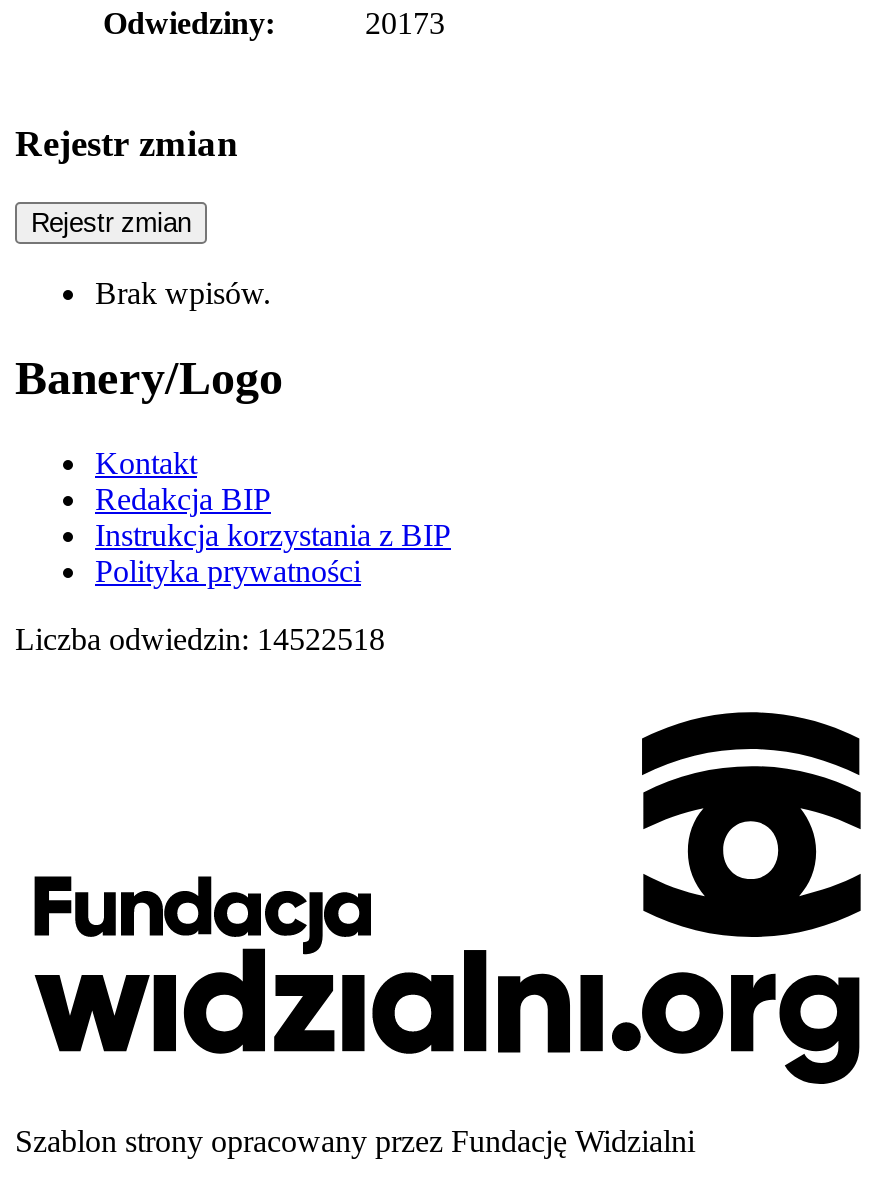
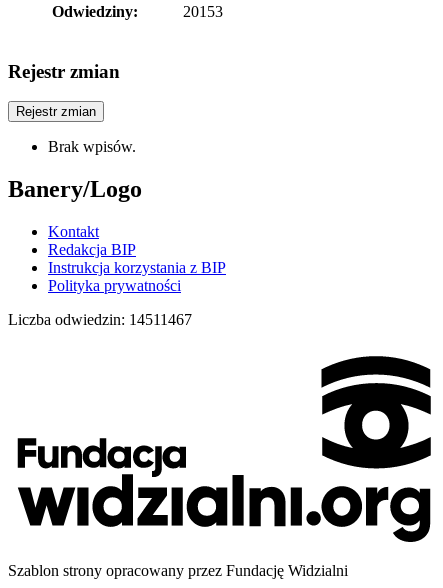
[365,6,445,40] 20173 -> [183,3,223,20] 20153
[15,623,385,657] Liczba odwiedzin: 14522518 -> [8,311,192,328] Liczba odwiedzin: 14511467

